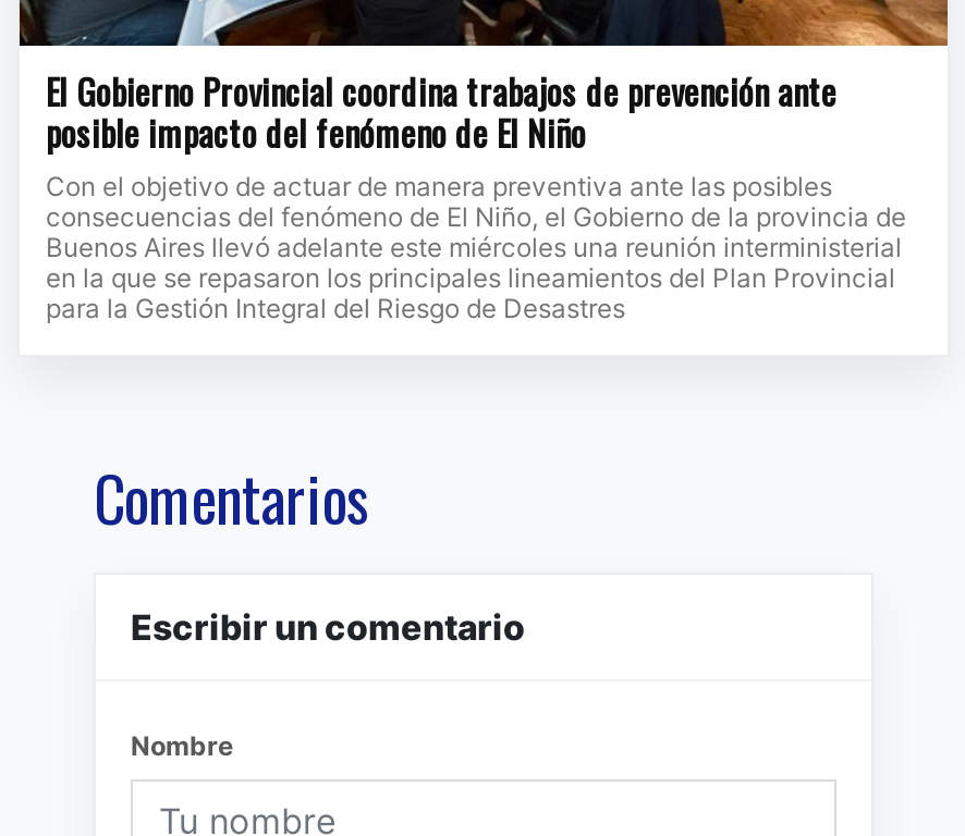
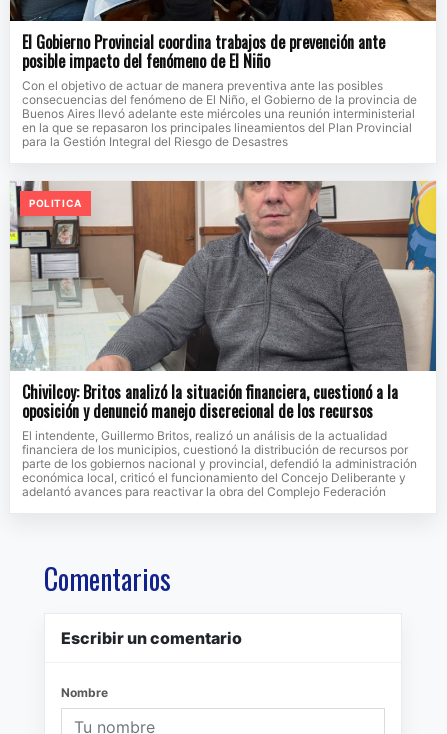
none -> [9,180,437,372] [image] | POLITICA
none -> [22,380,417,499] Chivilcoy: Britos analizó la situación financiera, cuestionó a la | oposición y denunció manejo discrecional de los recursos | El intendente, Guillermo Britos, realizó un análisis de la actualidad | financiera de los municipios, cuestionó la distribución de recursos por | parte de los gobiernos nacional y provincial, defendió la administración | económica local, criticó el funcionamiento del Concejo Deliberante y | adelantó avances para reactivar la obra del Complejo Federación

